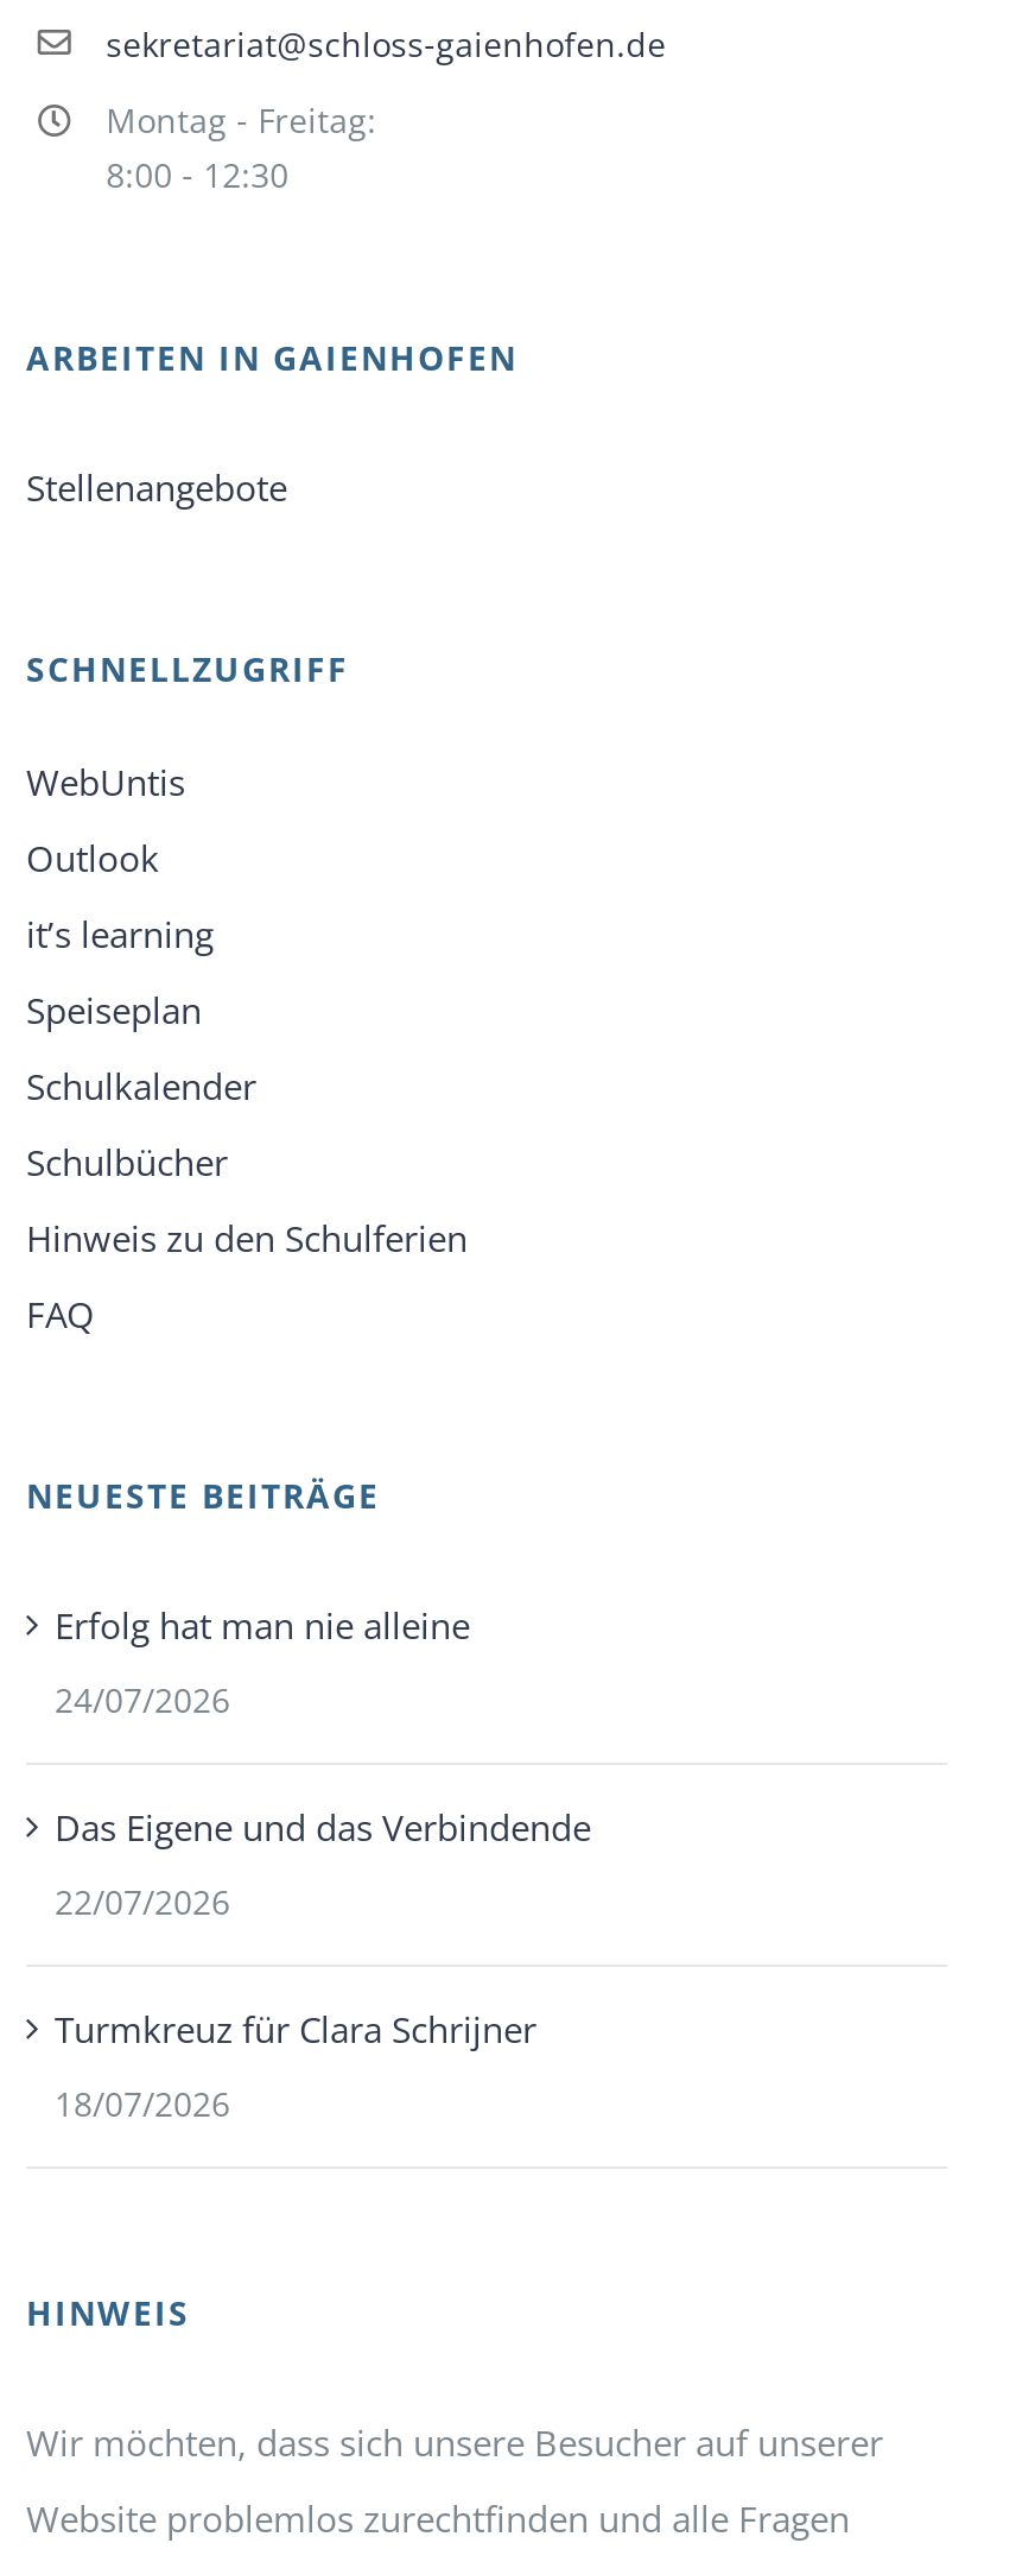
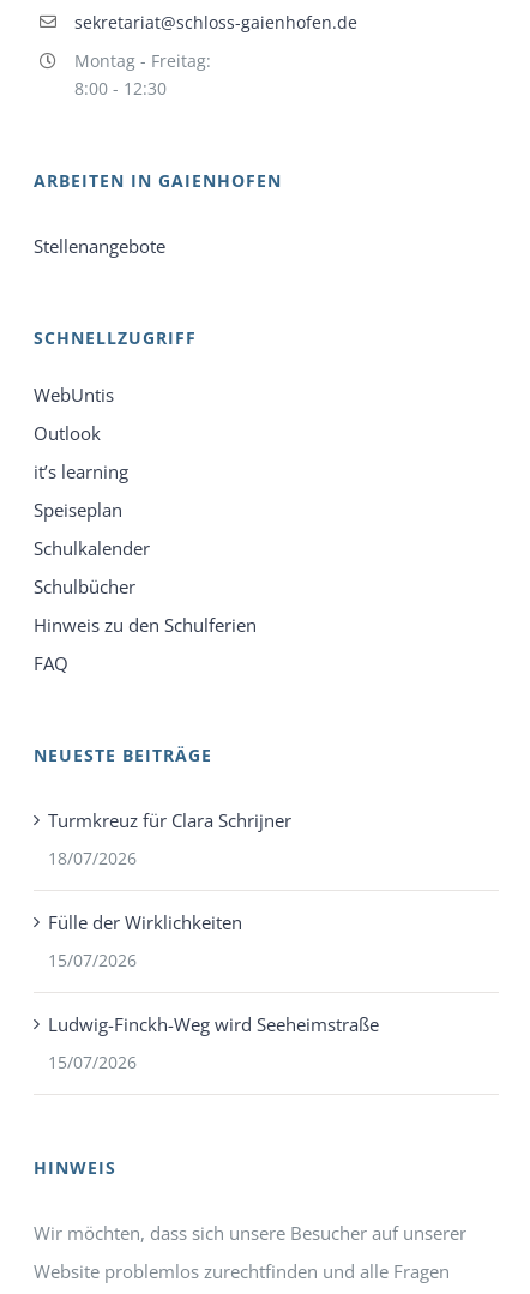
[55,1602,591,1925] Erfolg hat man nie alleine | 24/07/2026 | Das Eigene und das Verbindende | 22/07/2026 -> none
moved [55,2005,536,2127] -> [48,809,291,870]: Turmkreuz für Clara Schrijner | 18/07/2026
none -> [48,910,379,1074] Fülle der Wirklichkeiten | 15/07/2026 | Ludwig-Finckh-Weg wird Seeheimstraße | 15/07/2026

